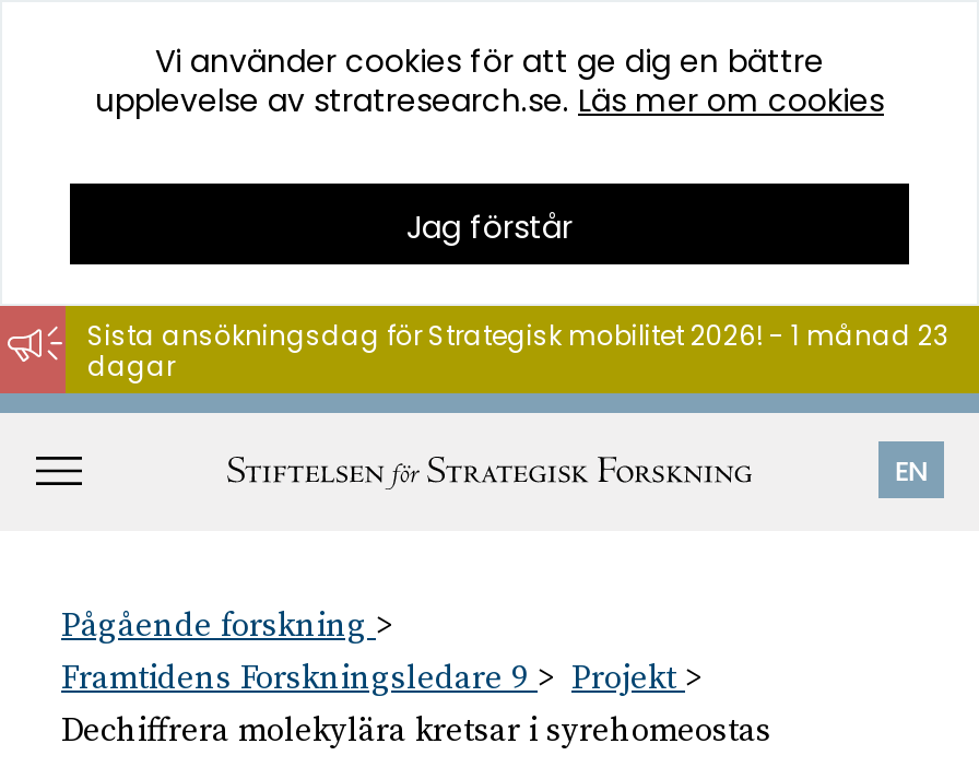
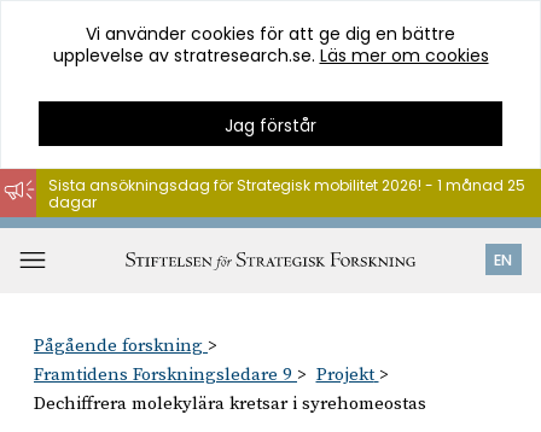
[87,317,948,354] Sista ansökningsdag för Strategisk mobilitet 2026! - 1 månad 23 -> [48,175,525,195] Sista ansökningsdag för Strategisk mobilitet 2026! - 1 månad 25

